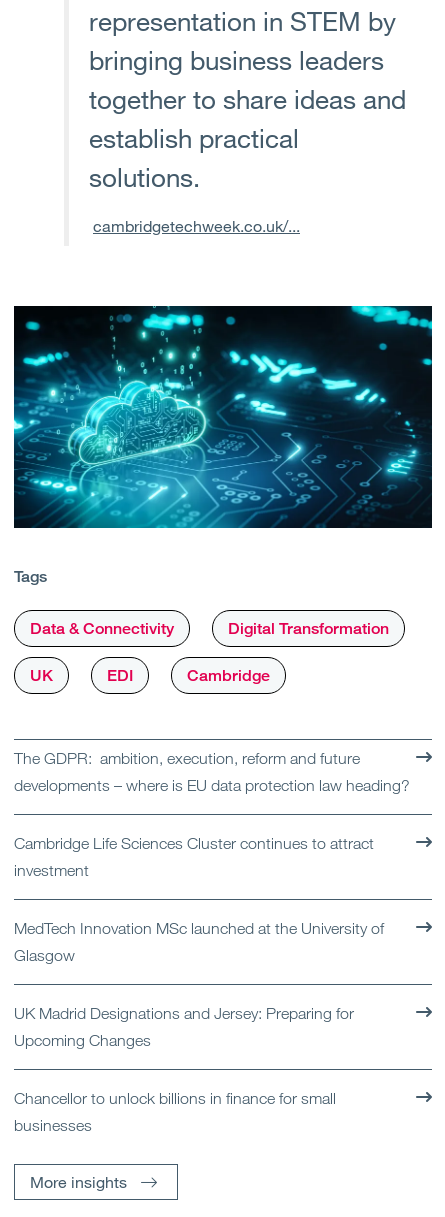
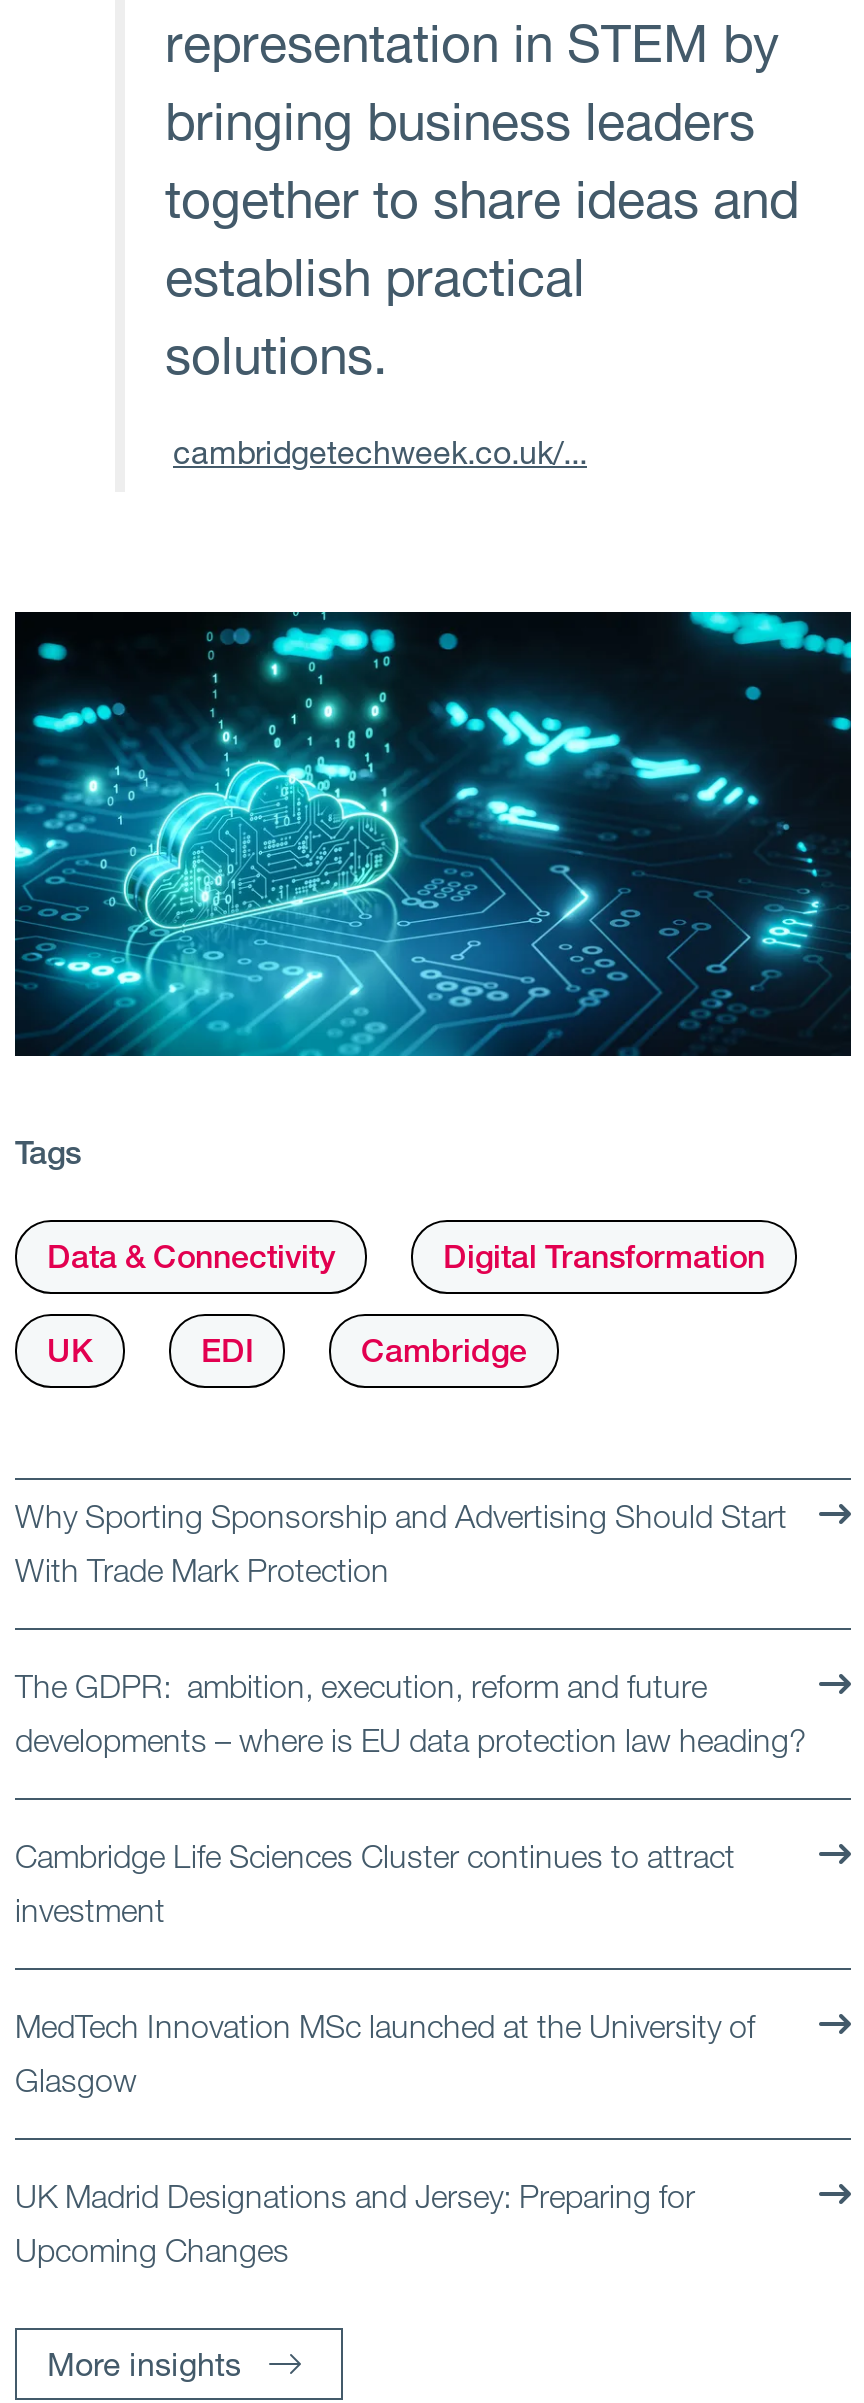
none -> [15,1498,787,1588] Why Sporting Sponsorship and Advertising Should Start | With Trade Mark Protection
moved [14,749,410,1049] -> [15,1668,807,2268]: The GDPR: ambition, execution, reform and future | developments – where is EU data protection law heading? | Cambridge Life Sciences Cluster continues to attract | investment | MedTech Innovation MSc launched at the University of | Glasgow | UK Madrid Designations and Jersey: Preparing for | Upcoming Changes
[14,1089,336,1134] Chancellor to unlock billions in finance for small | businesses -> none

